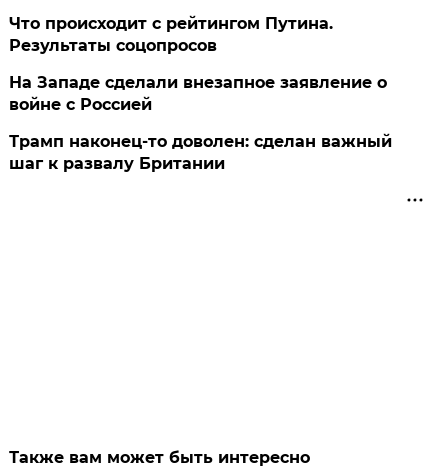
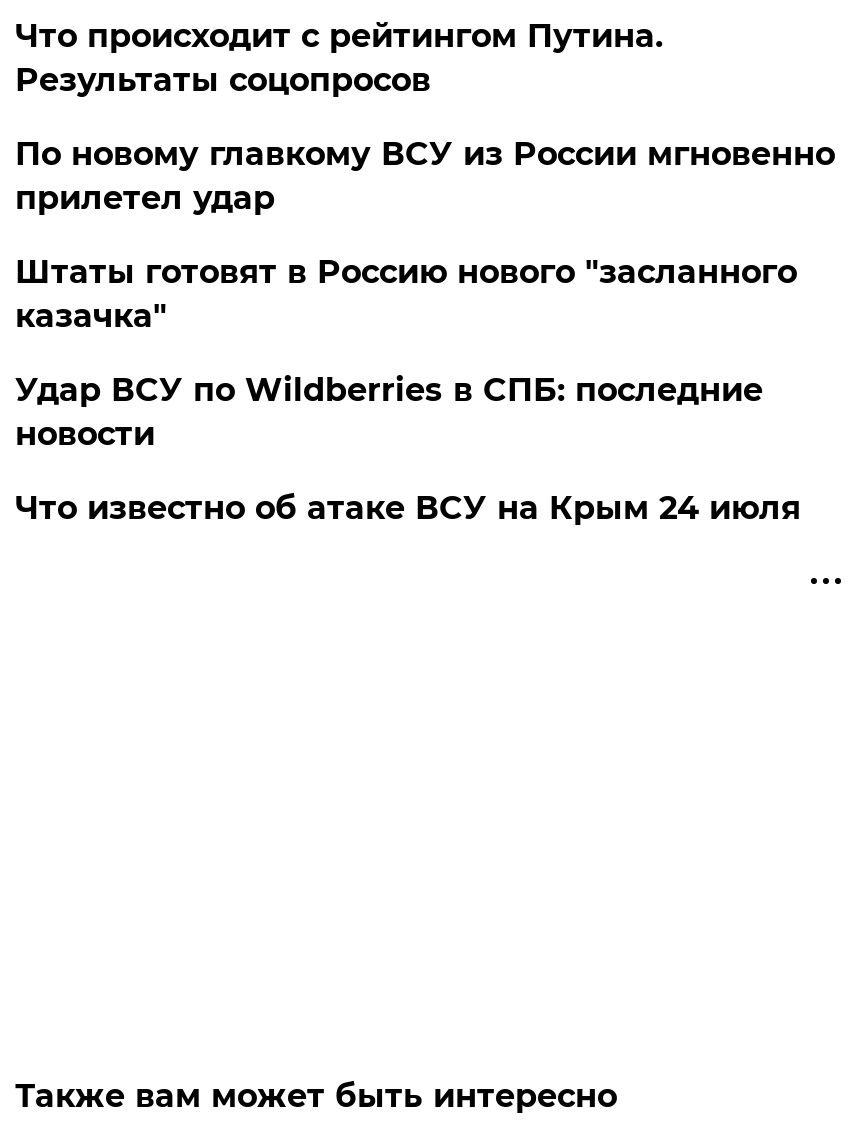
[9,73,392,173] На Западе сделали внезапное заявление о | войне с Россией | Трамп наконец-то доволен: сделан важный | шаг к развалу Британии -> [15,135,835,527] По новому главкому ВСУ из России мгновенно | прилетел удар | Штаты готовят в Россию нового "засланного | казачка" | Удар ВСУ по Wildberries в СПБ: последние | новости | Что известно об атаке ВСУ на Крым 24 июля

